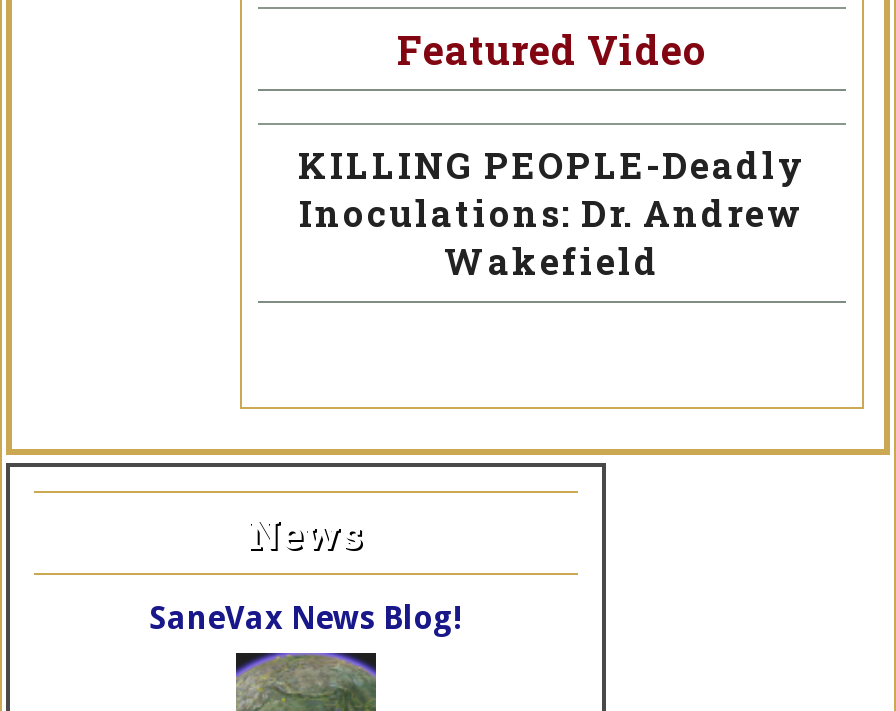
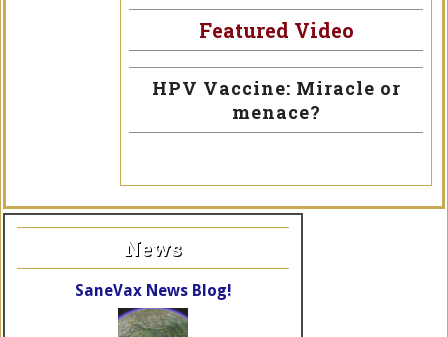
[298,142,806,286] KILLING PEOPLE-Deadly | Inoculations: Dr. Andrew | Wakefield -> [151,76,400,124] HPV Vaccine: Miracle or | menace?

